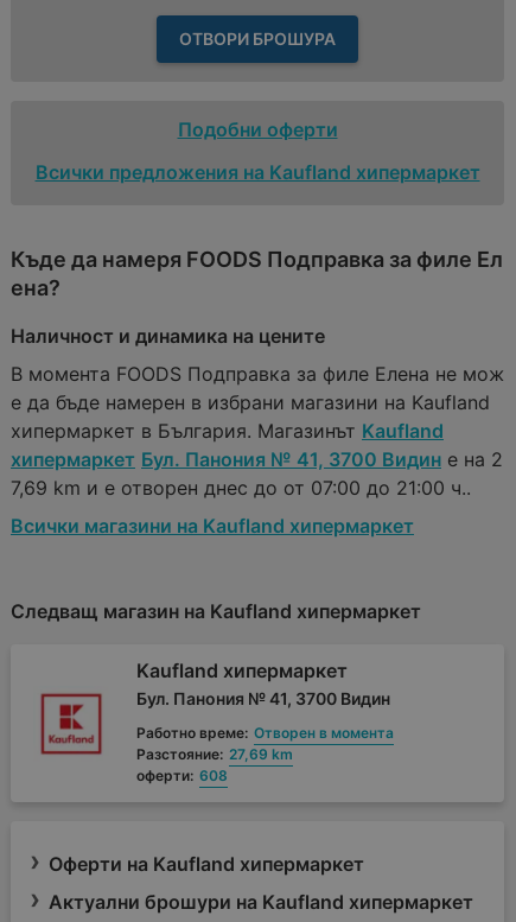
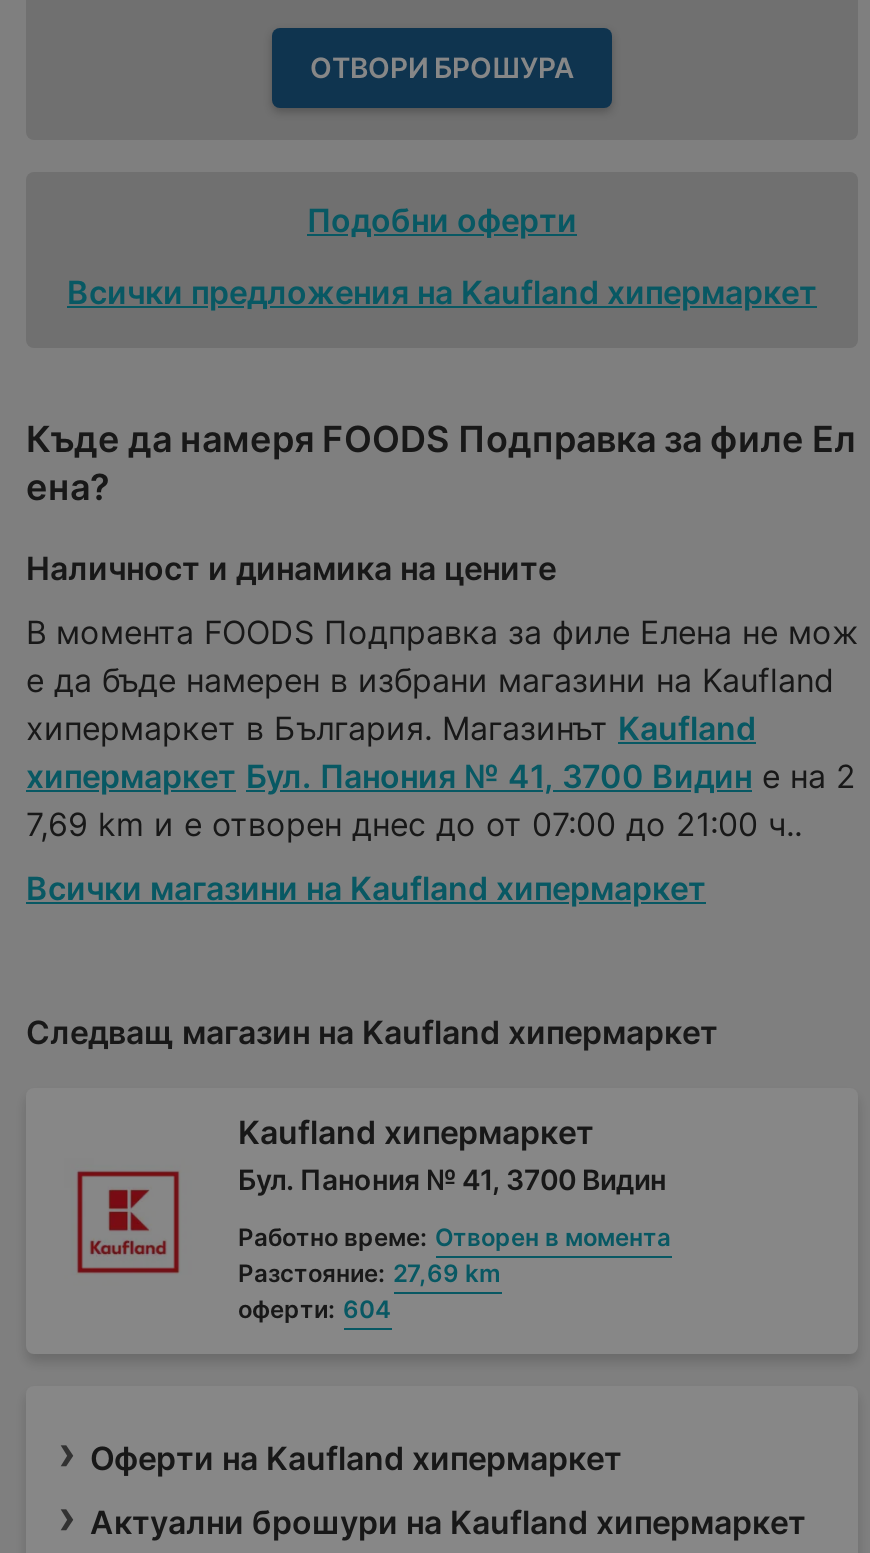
[136,766,227,784] оферти: 608 -> [238,1293,391,1323] оферти: 604

